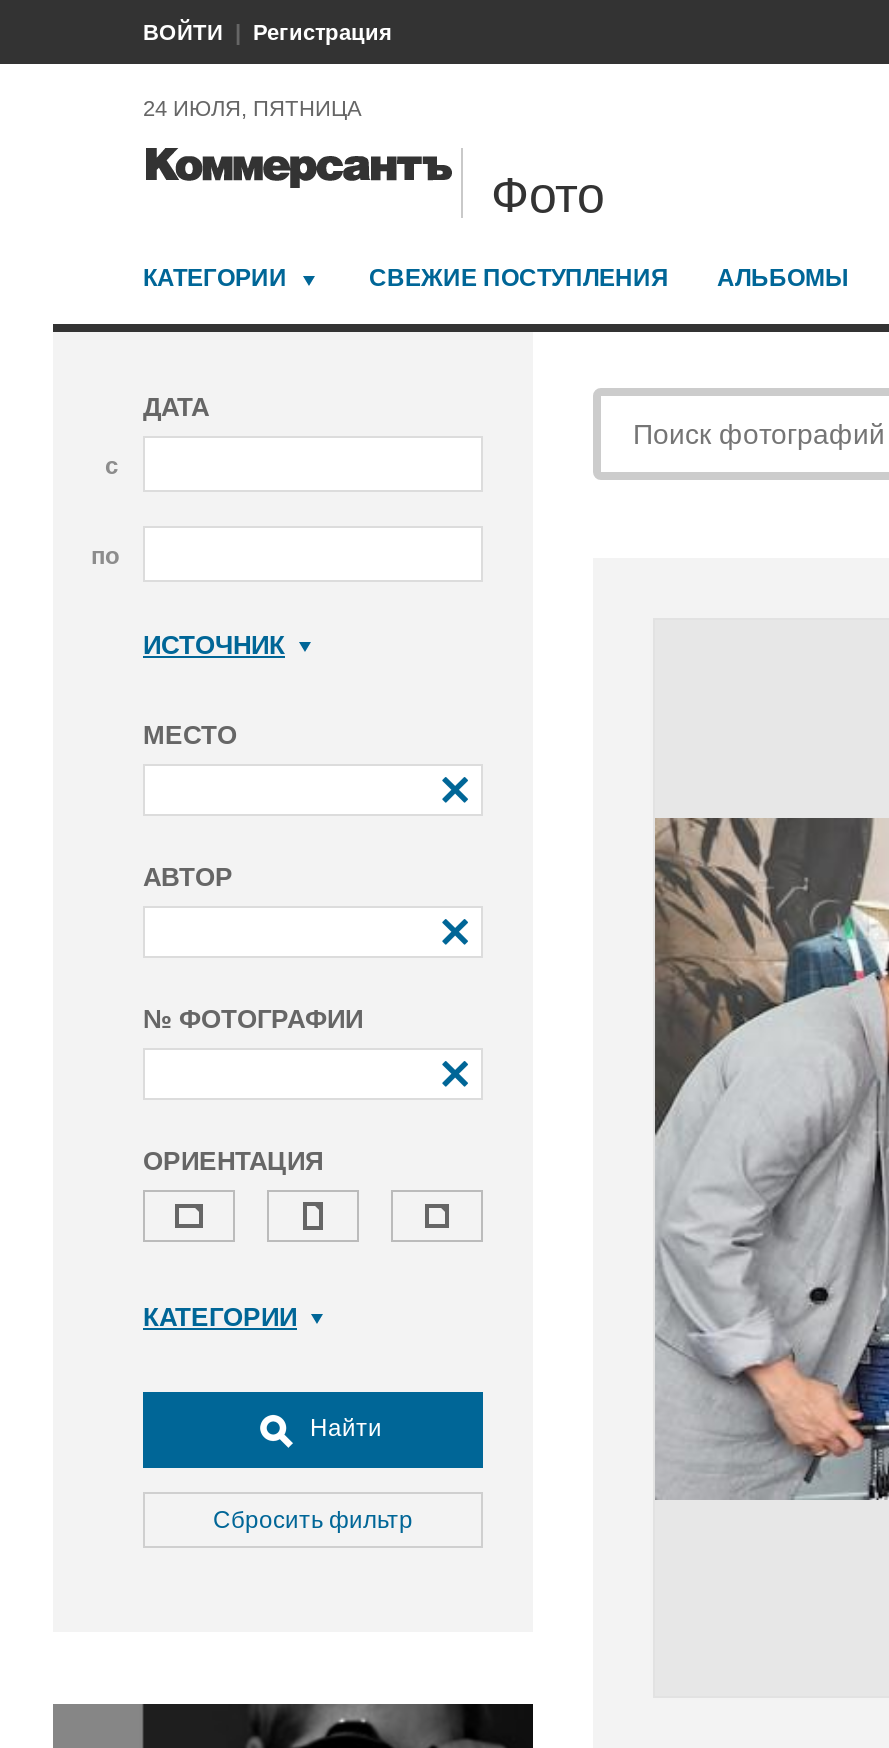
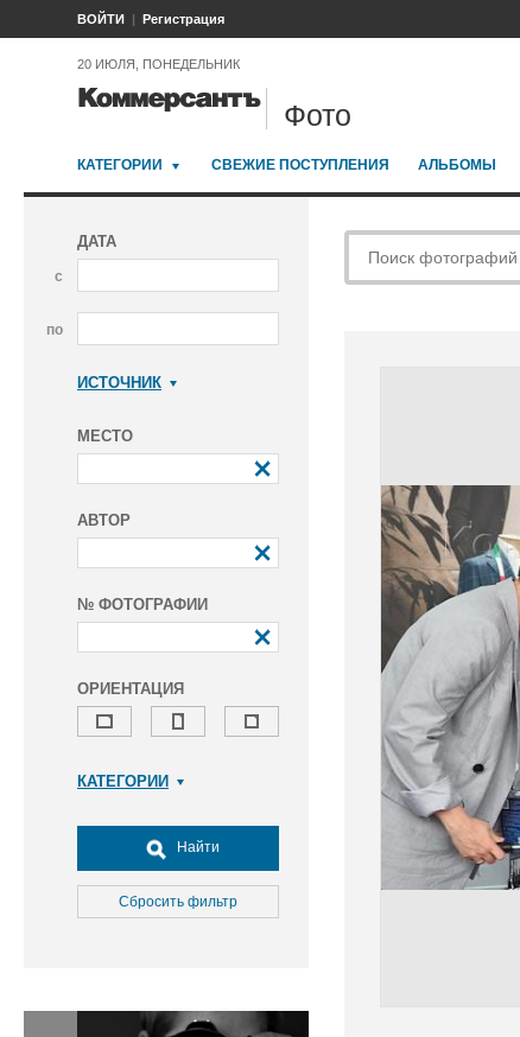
[143,96,361,120] 24 ИЮЛЯ, ПЯТНИЦА -> [77,57,240,71] 20 ИЮЛЯ, ПОНЕДЕЛЬНИК

